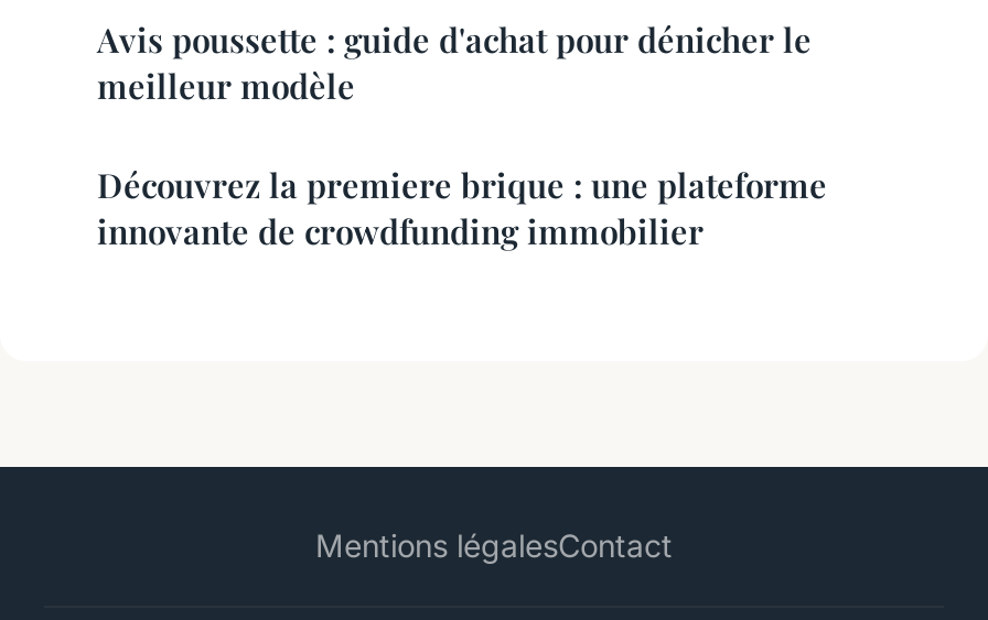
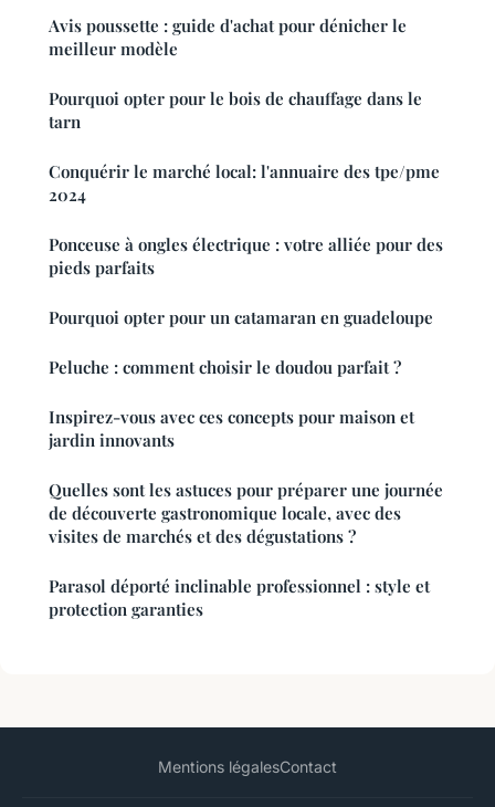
[97,161,827,252] Découvrez la premiere brique : une plateforme | innovante de crowdfunding immobilier -> [49,88,443,621] Pourquoi opter pour le bois de chauffage dans le | tarn | Conquérir le marché local: l'annuaire des tpe/pme | 2024 | Ponceuse à ongles électrique : votre alliée pour des | pieds parfaits | Pourquoi opter pour un catamaran en guadeloupe | Peluche : comment choisir le doudou parfait ? | Inspirez-vous avec ces concepts pour maison et | jardin innovants | Quelles sont les astuces pour préparer une journée | de découverte gastronomique locale, avec des | visites de marchés et des dégustations ? | Parasol déporté inclinable professionnel : style et | protection garanties

